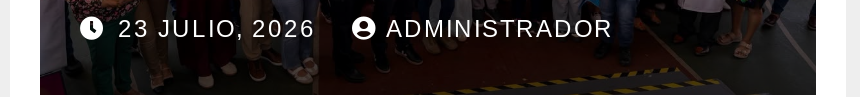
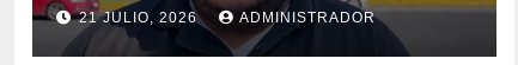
[118,15,324,43] 23 JULIO, 2026 -> [79,9,202,26] 21 JULIO, 2026

